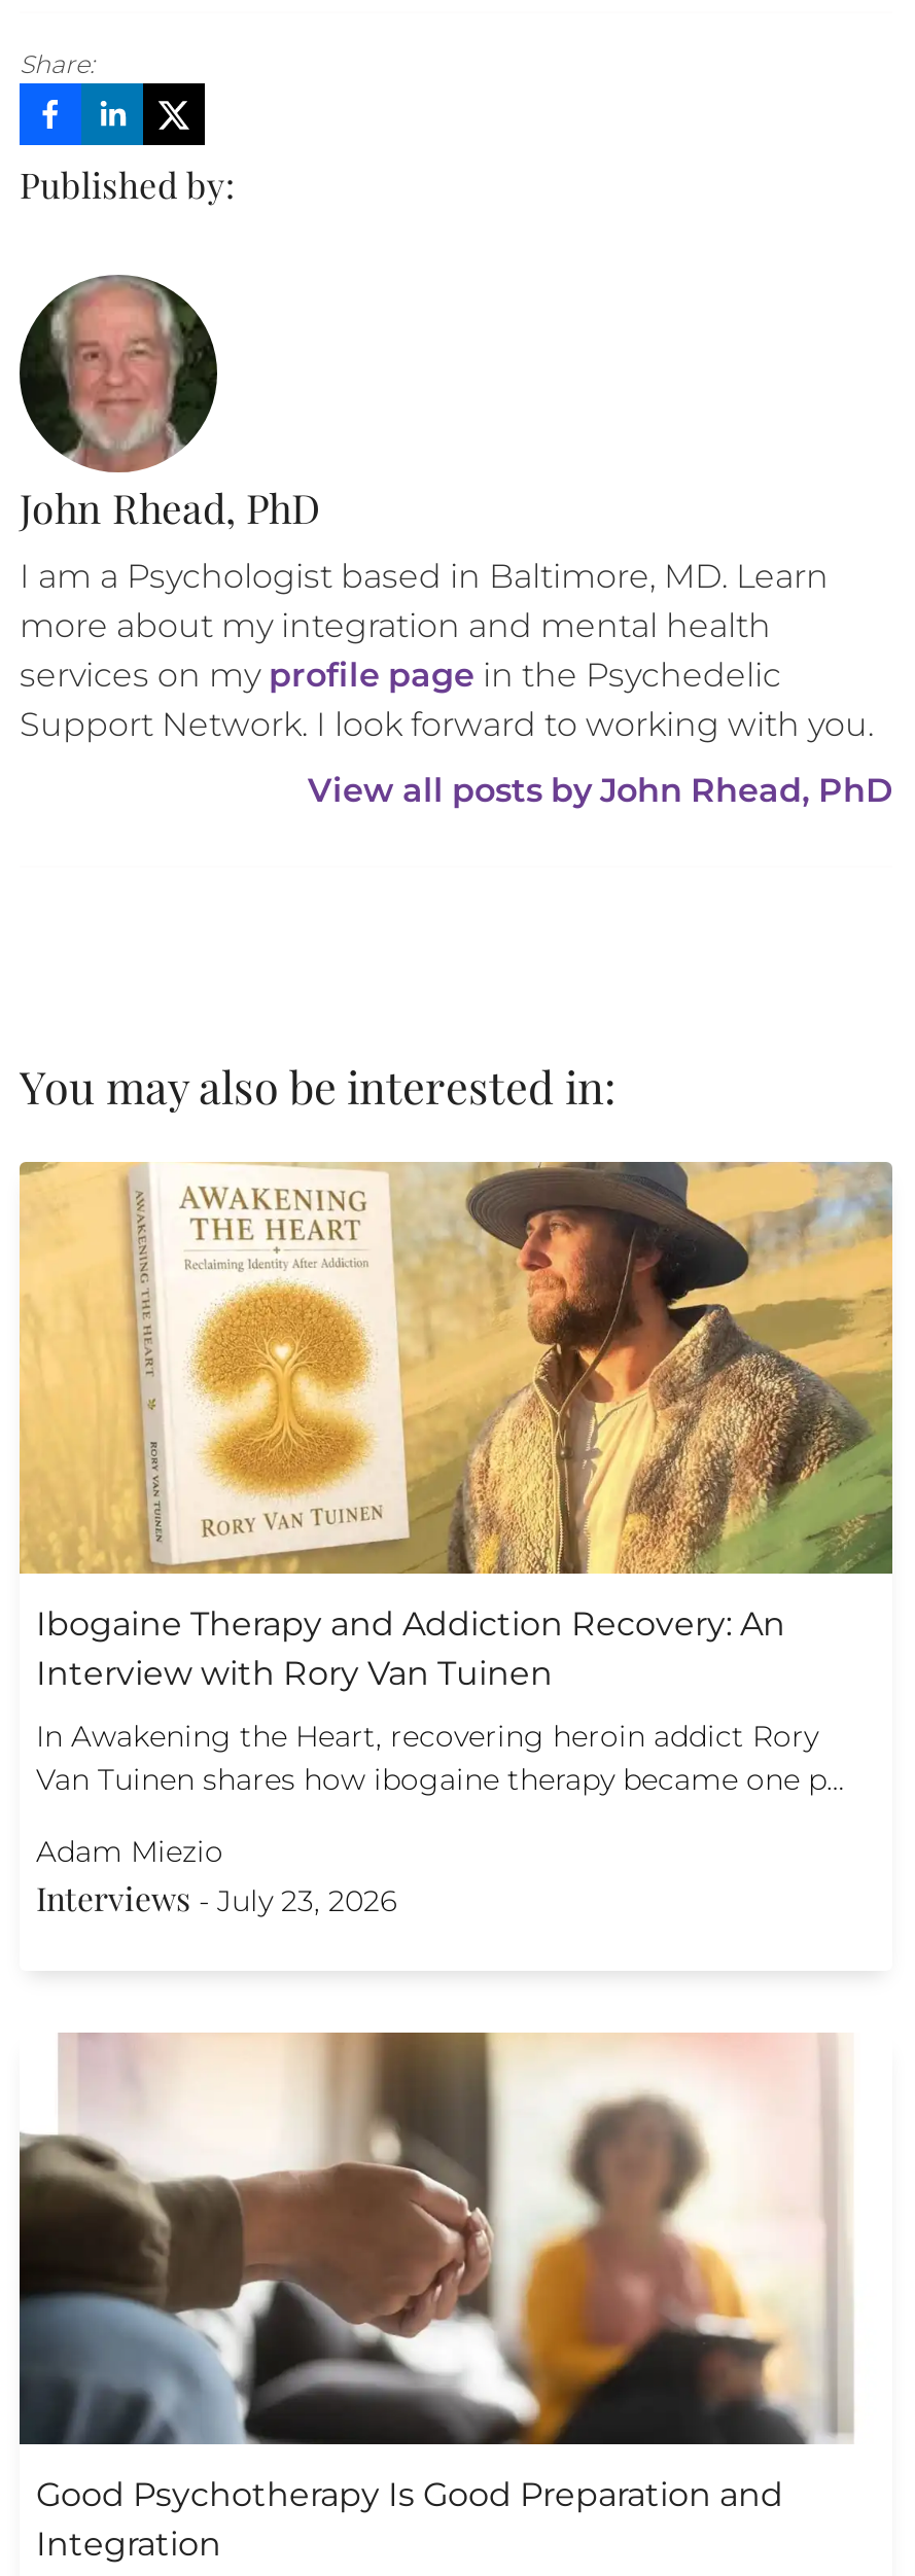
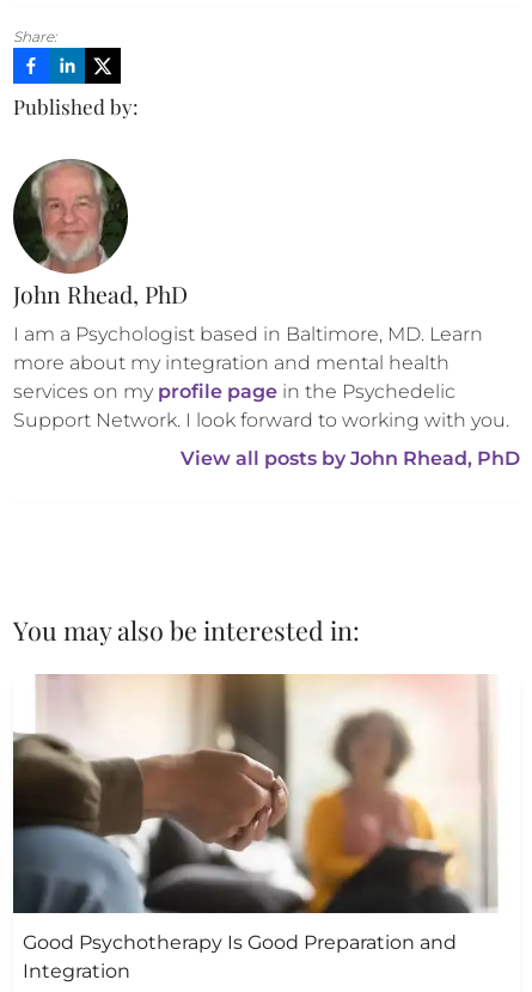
[17,1160,894,1919] [image] | Ibogaine Therapy and Addiction Recovery: An | Interview with Rory Van Tuinen | In Awakening the Heart, recovering heroin addict Rory | Van Tuinen shares how ibogaine therapy became one p… | Adam Miezio | Interviews - July 23, 2026 -> none

